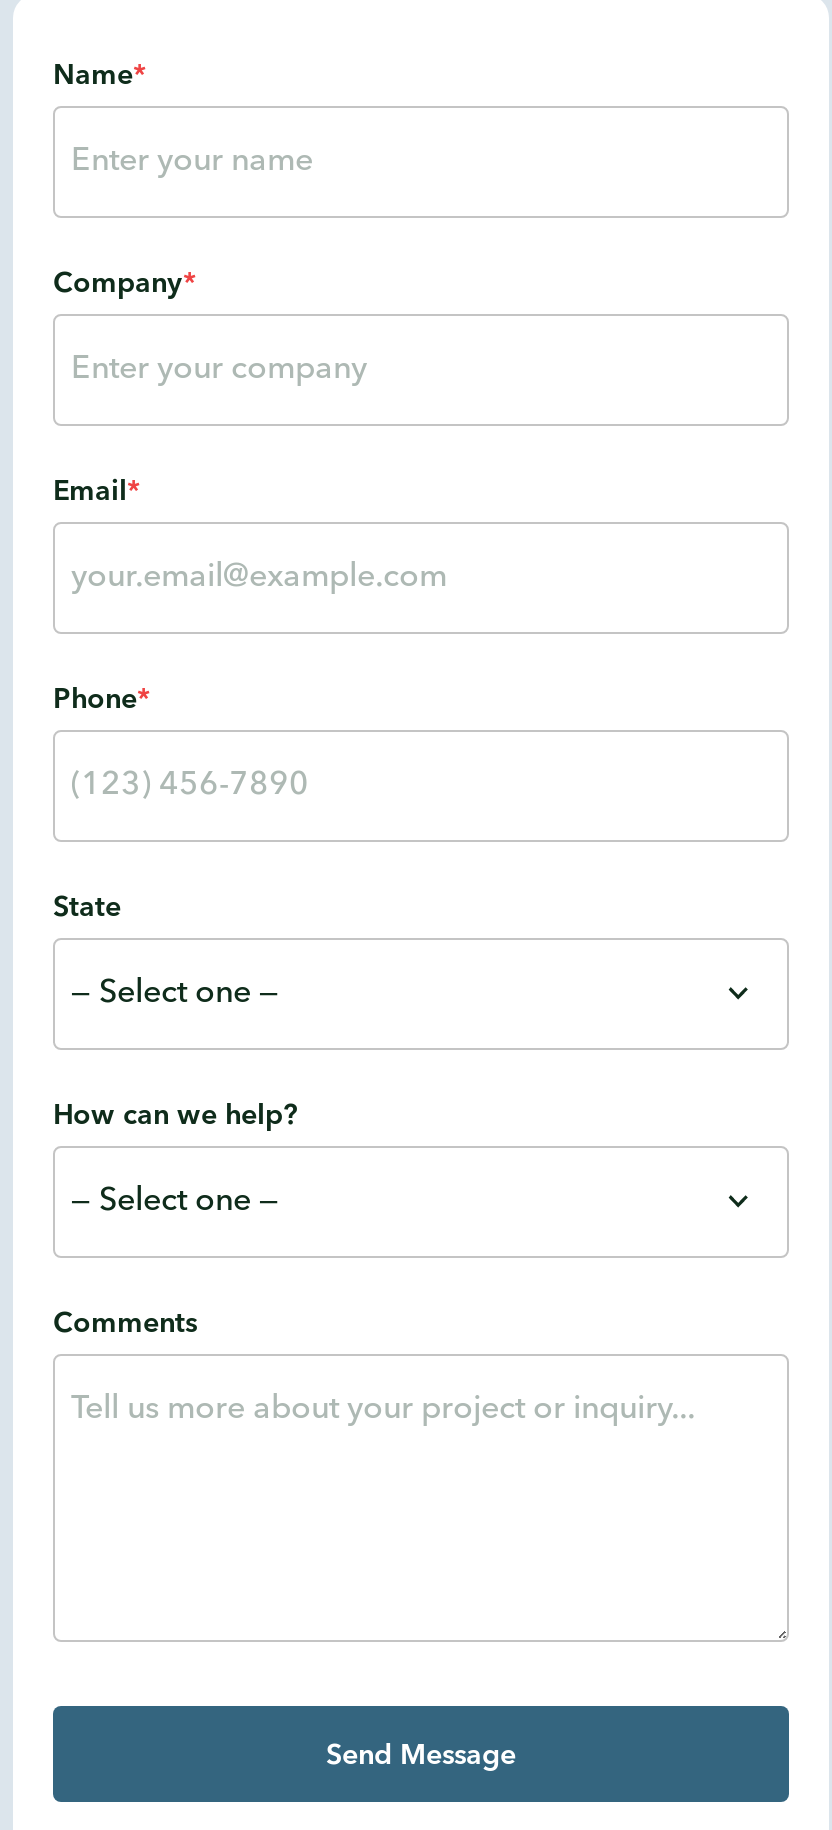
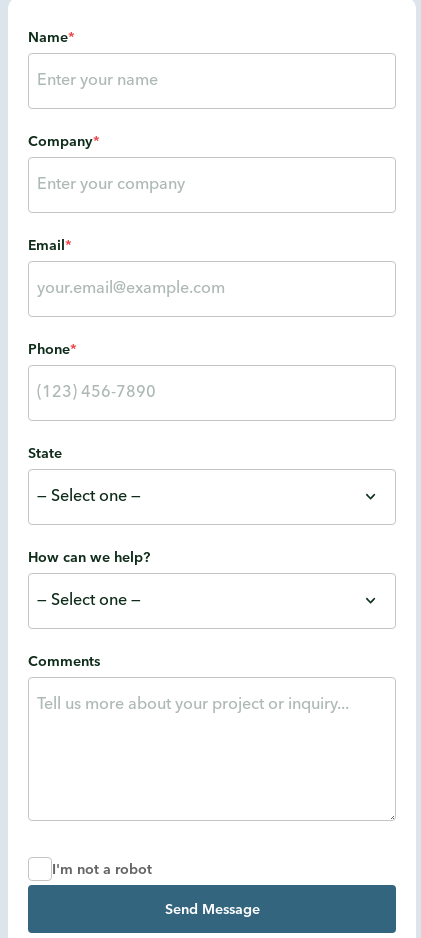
none -> [52,863,152,878] I'm not a robot

